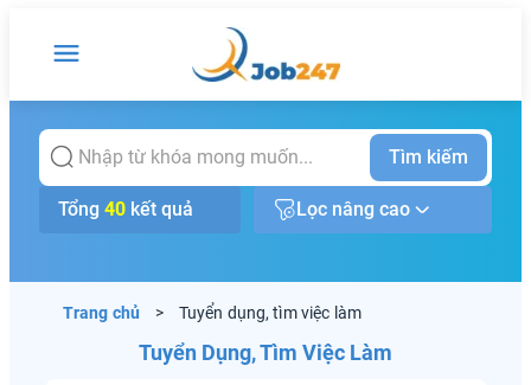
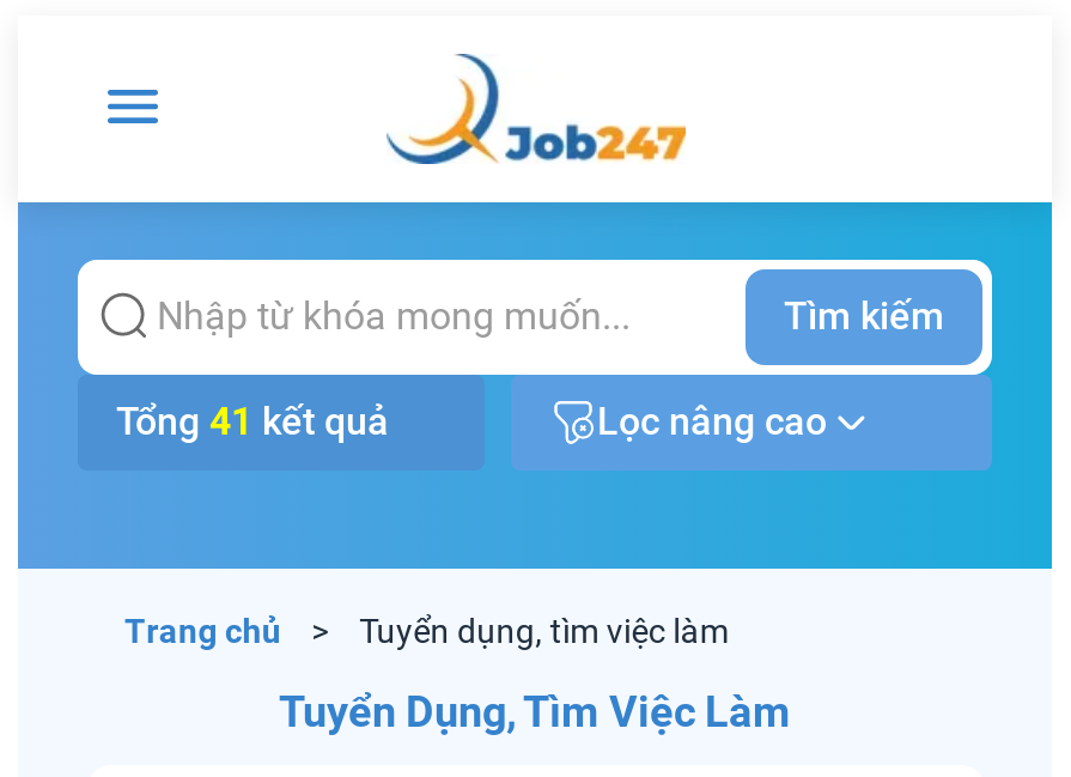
[58,198,193,220] Tổng 40 kết quả -> [116,399,389,444] Tổng 41 kết quả

